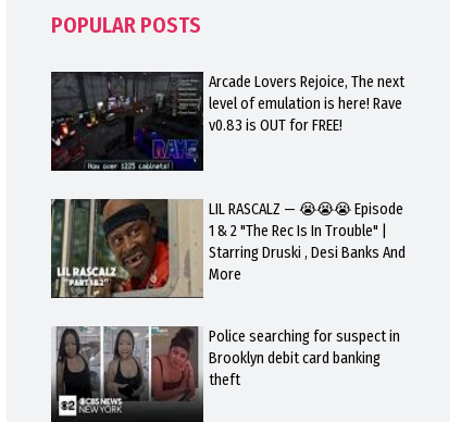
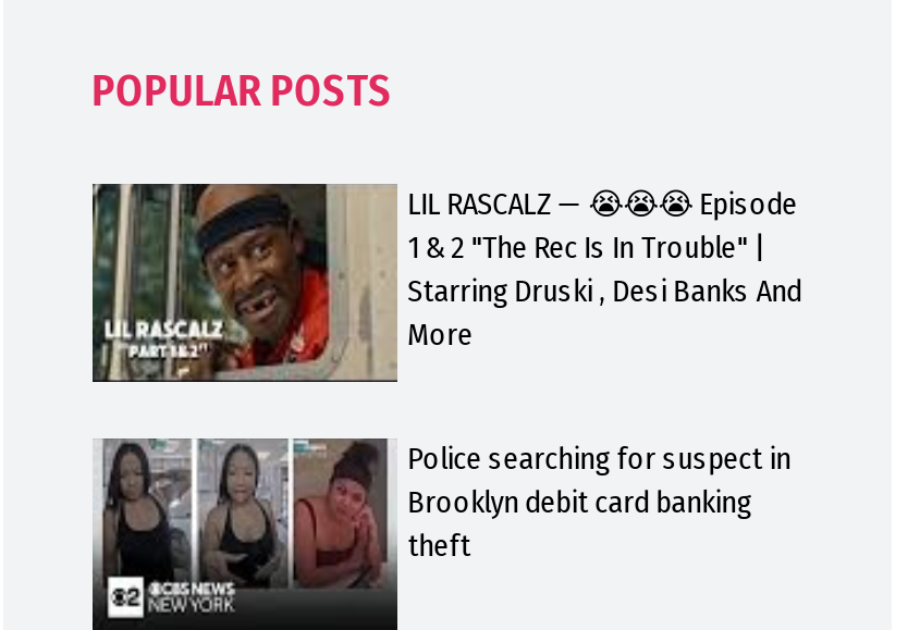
[51,71,404,171] [image] | Arcade Lovers Rejoice, The next | level of emulation is here! Rave | v0.83 is OUT for FREE! -> none

